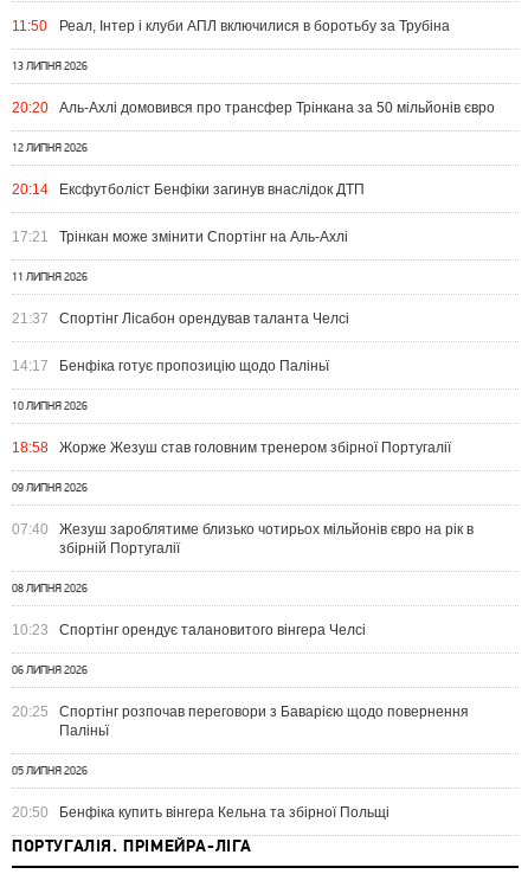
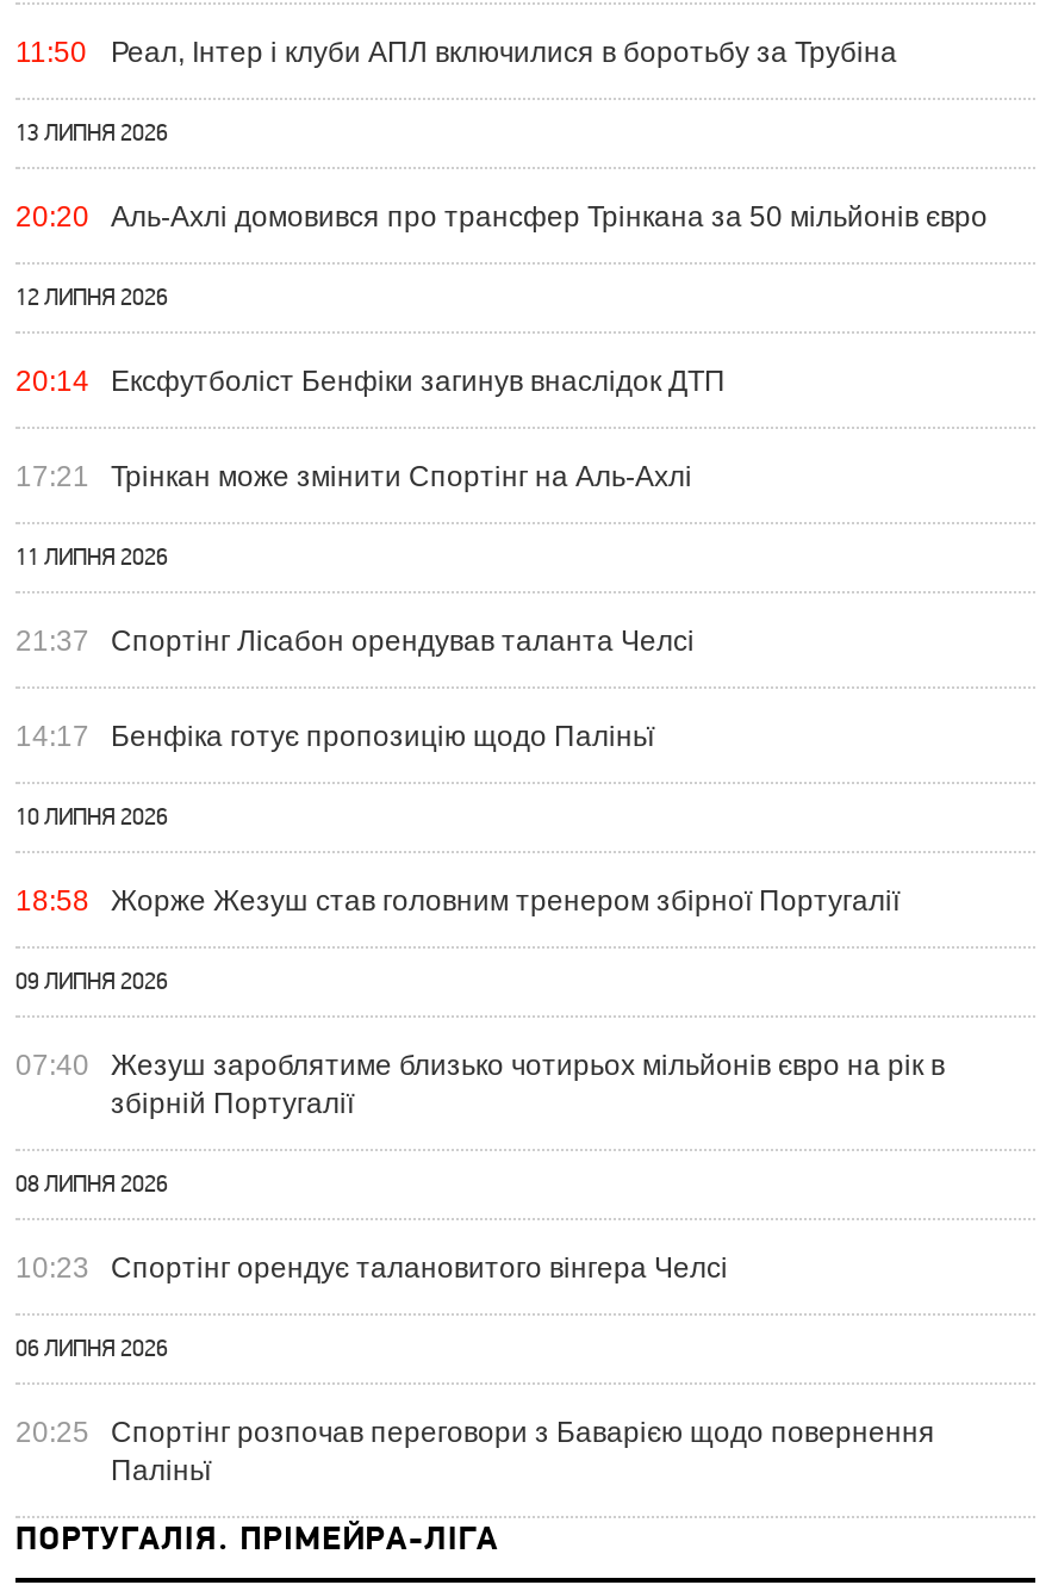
[12,765,389,821] 05 ЛИПНЯ 2026 | 20:50 | Бенфіка купить вінгера Кельна та збірної Польщі -> none

